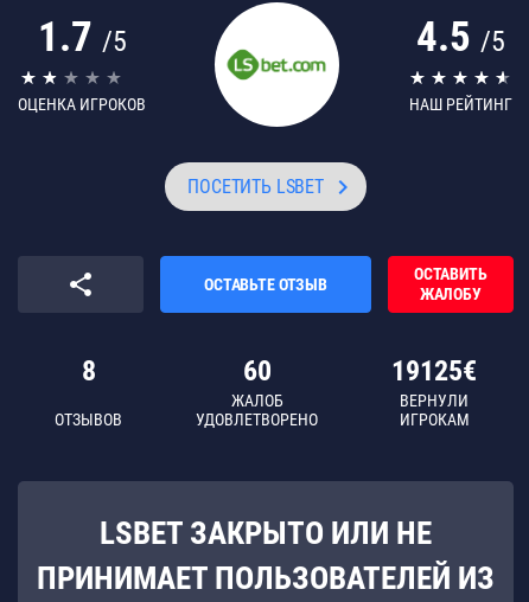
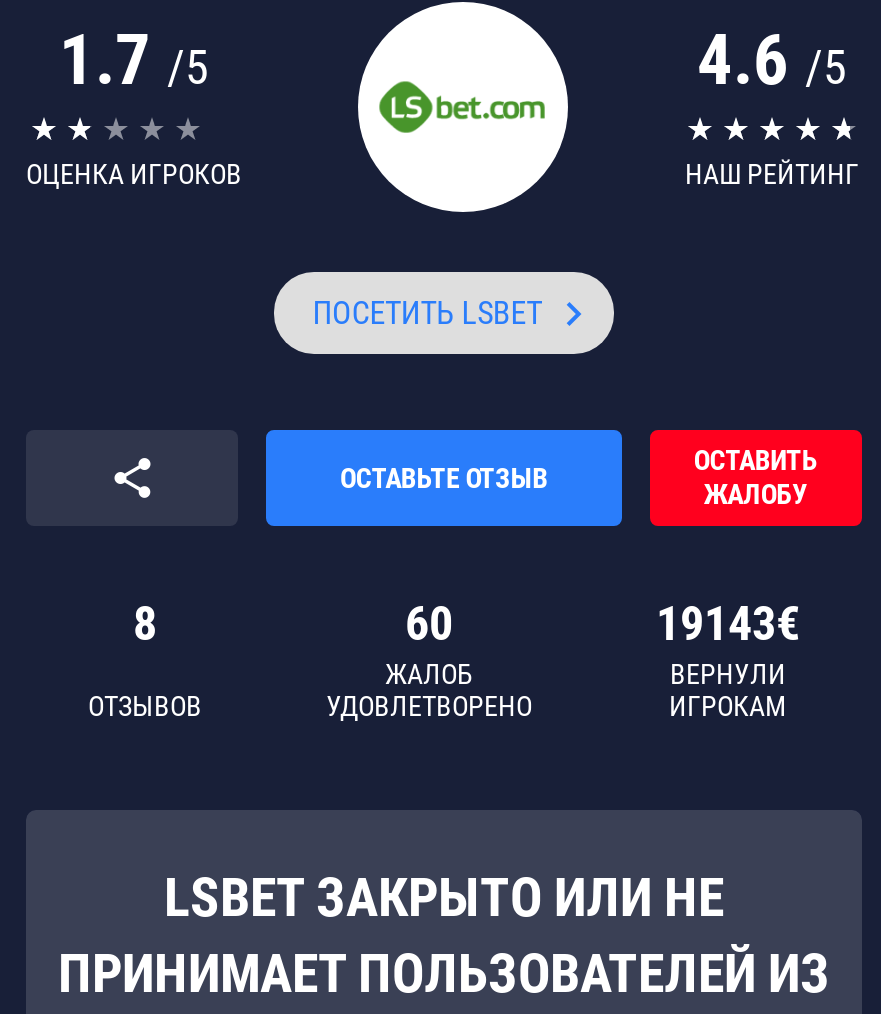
[416,13,505,62] 4.5 /5 -> [697,20,847,102] 4.6 /5
[391,354,477,388] 19125€ -> [656,596,800,652] 19143€

